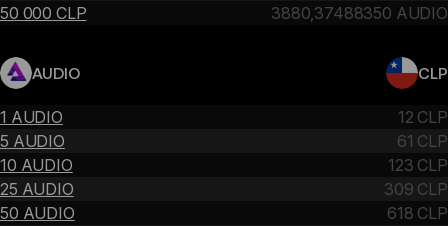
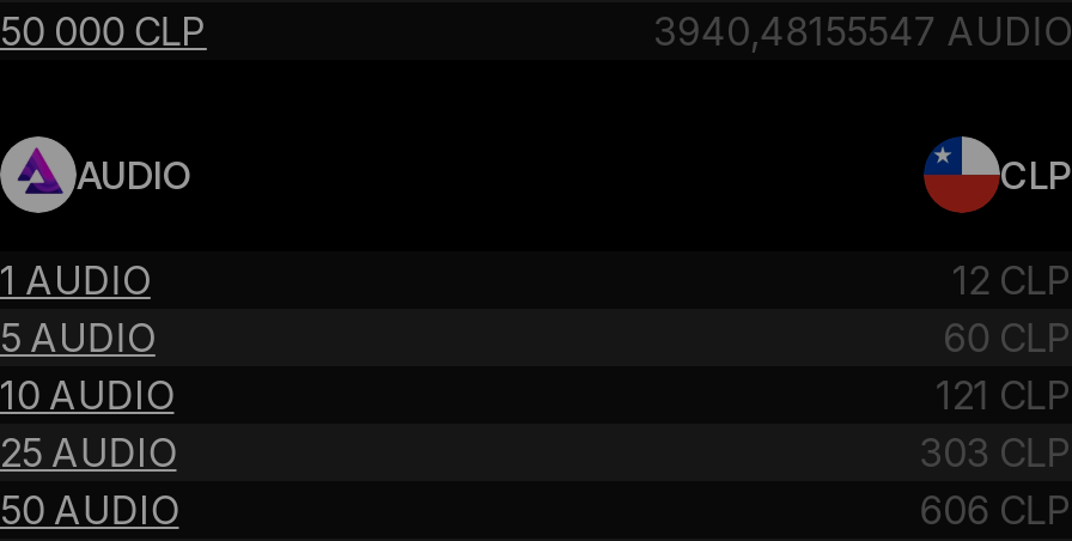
[271,3,448,23] 3880,37488350 AUDIO -> [653,7,1072,55] 3940,48155547 AUDIO
[397,131,448,151] 61 CLP -> [943,314,1072,361] 60 CLP
[388,155,448,175] 123 CLP -> [936,371,1072,419] 121 CLP
[384,179,448,199] 309 CLP -> [919,428,1072,476] 303 CLP
[387,203,448,223] 618 CLP -> [919,486,1072,534] 606 CLP

